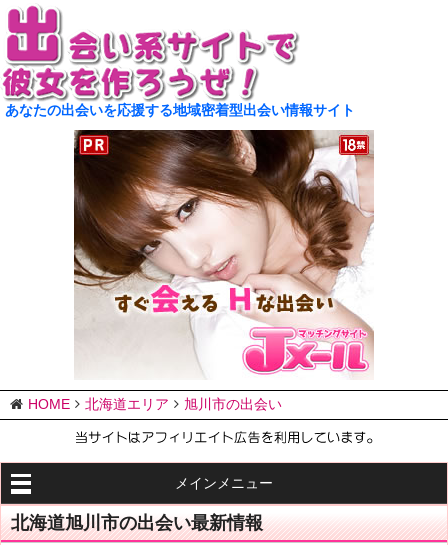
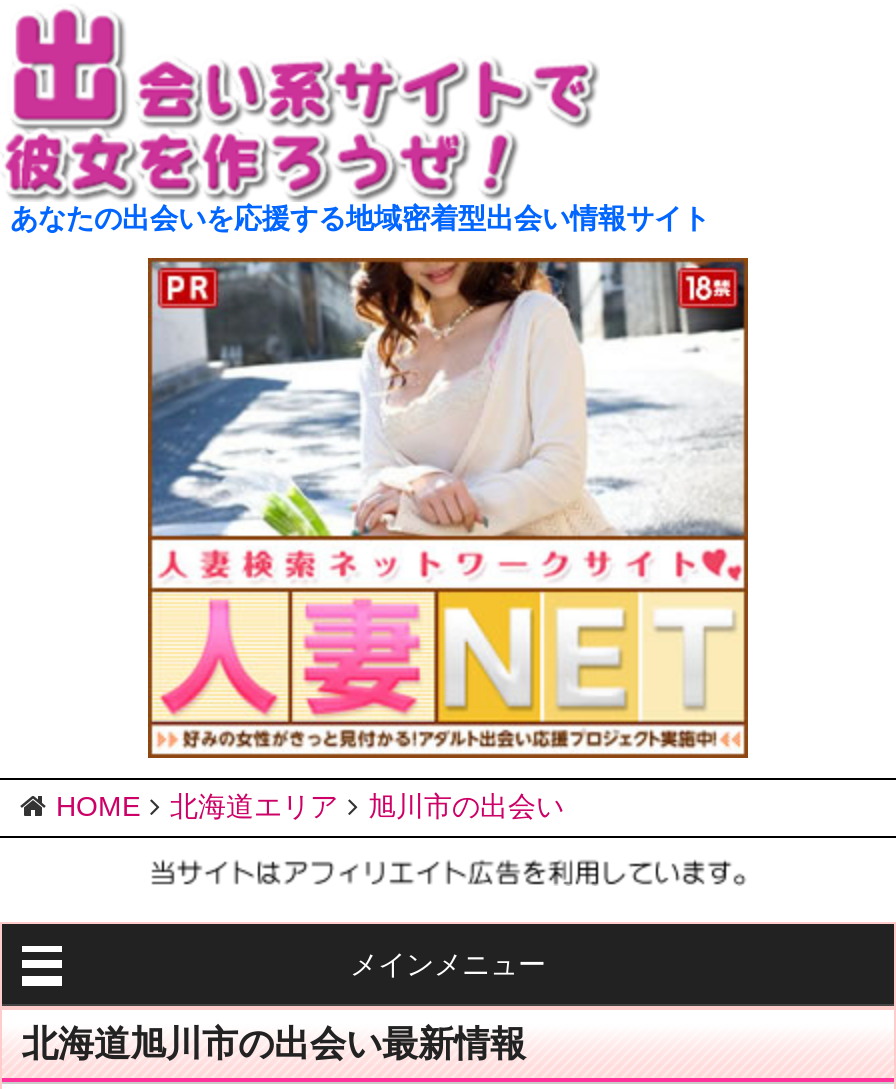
[73,129,374,380] [image] -> [146,256,750,760] [image]

